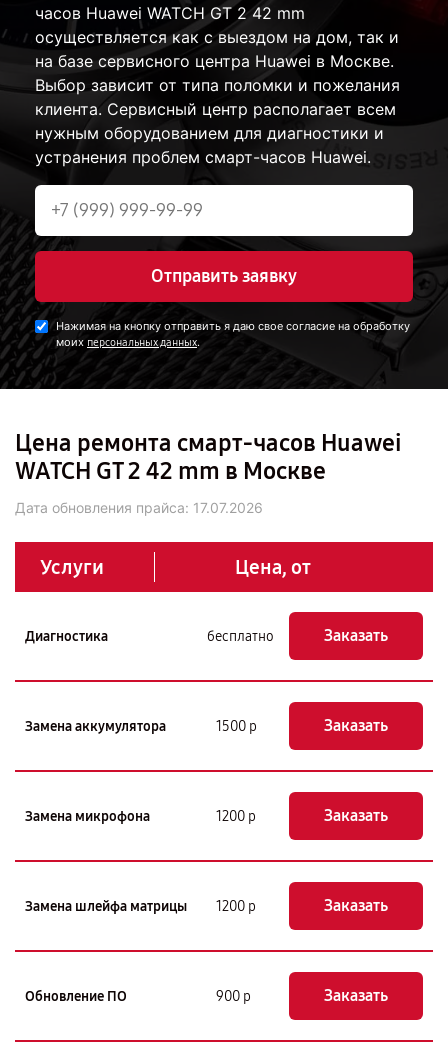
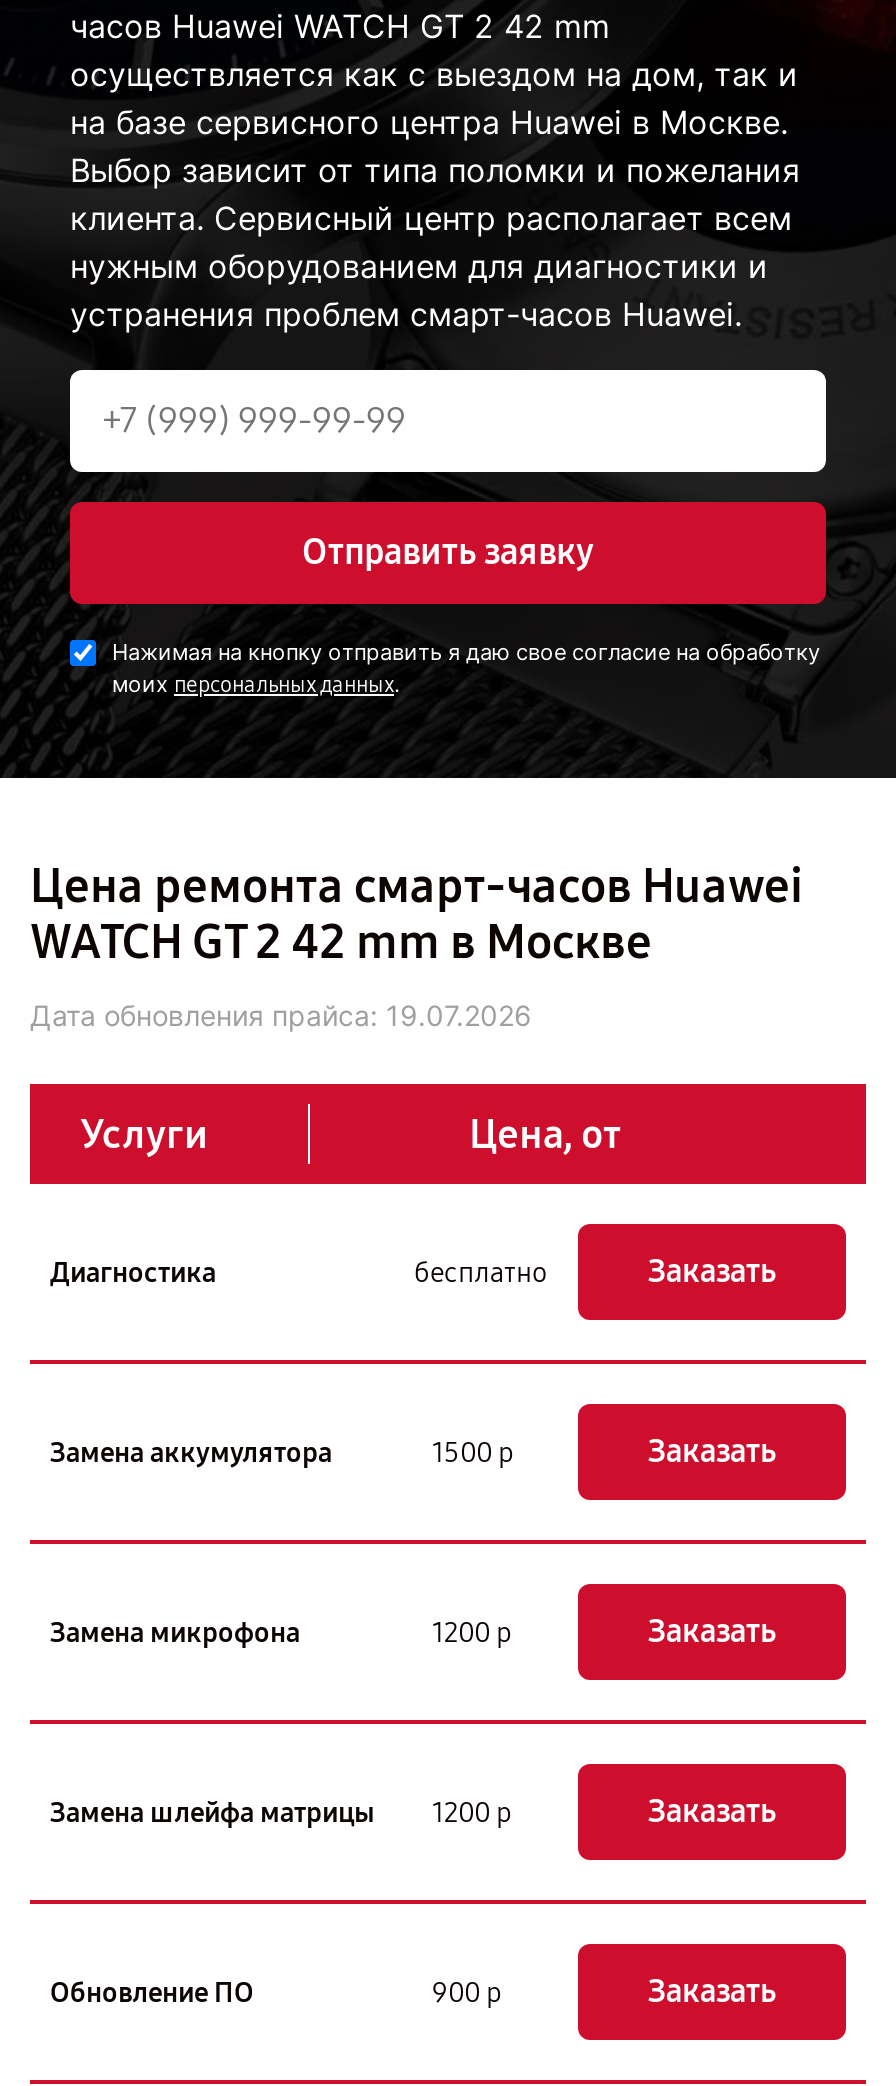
[15,499,263,516] Дата обновления прайса: 17.07.2026 -> [30,998,532,1032] Дата обновления прайса: 19.07.2026

